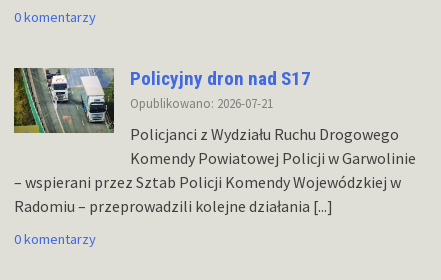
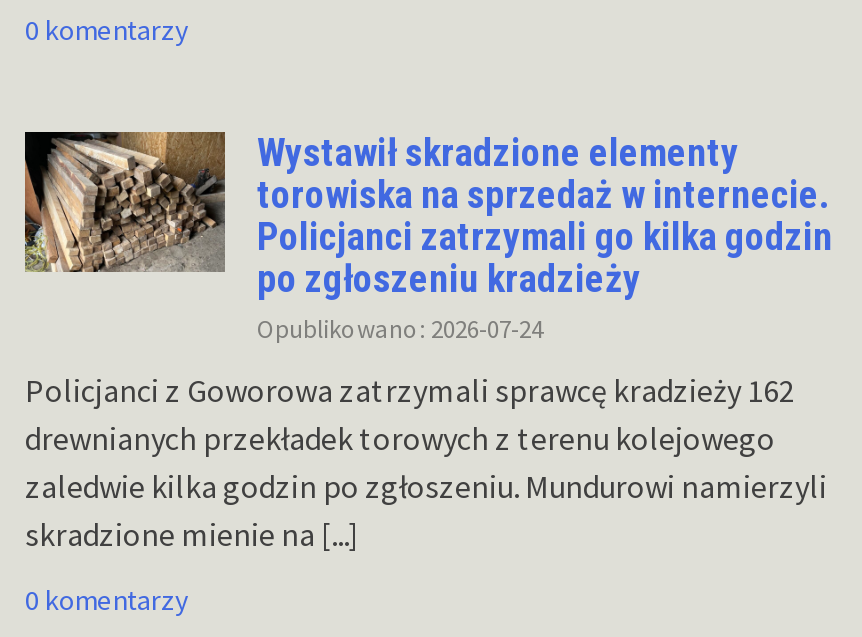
[14,67,311,117] [image] | Policyjny dron nad S17 | Opublikowano: 2026-07-21 -> [23,129,833,345] [image] | Wystawił skradzione elementy | torowiska na sprzedaż w internecie. | Policjanci zatrzymali go kilka godzin | po zgłoszeniu kradzieży | Opublikowano: 2026-07-24
[14,124,416,216] Policjanci z Wydziału Ruchu Drogowego | Komendy Powiatowej Policji w Garwolinie | – wspierani przez Sztab Policji Komendy Wojewódzkiej w | Radomiu – przeprowadzili kolejne działania [...] -> [25,371,827,555] Policjanci z Goworowa zatrzymali sprawcę kradzieży 162 | drewnianych przekładek torowych z terenu kolejowego | zaledwie kilka godzin po zgłoszeniu. Mundurowi namierzyli | skradzione mienie na [...]

